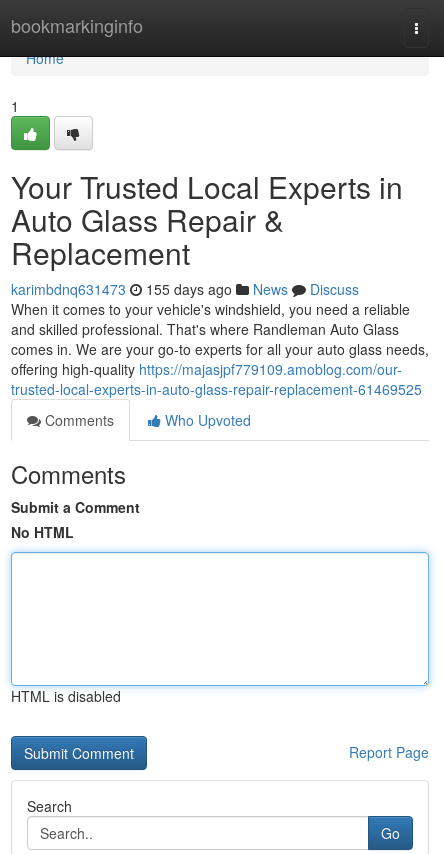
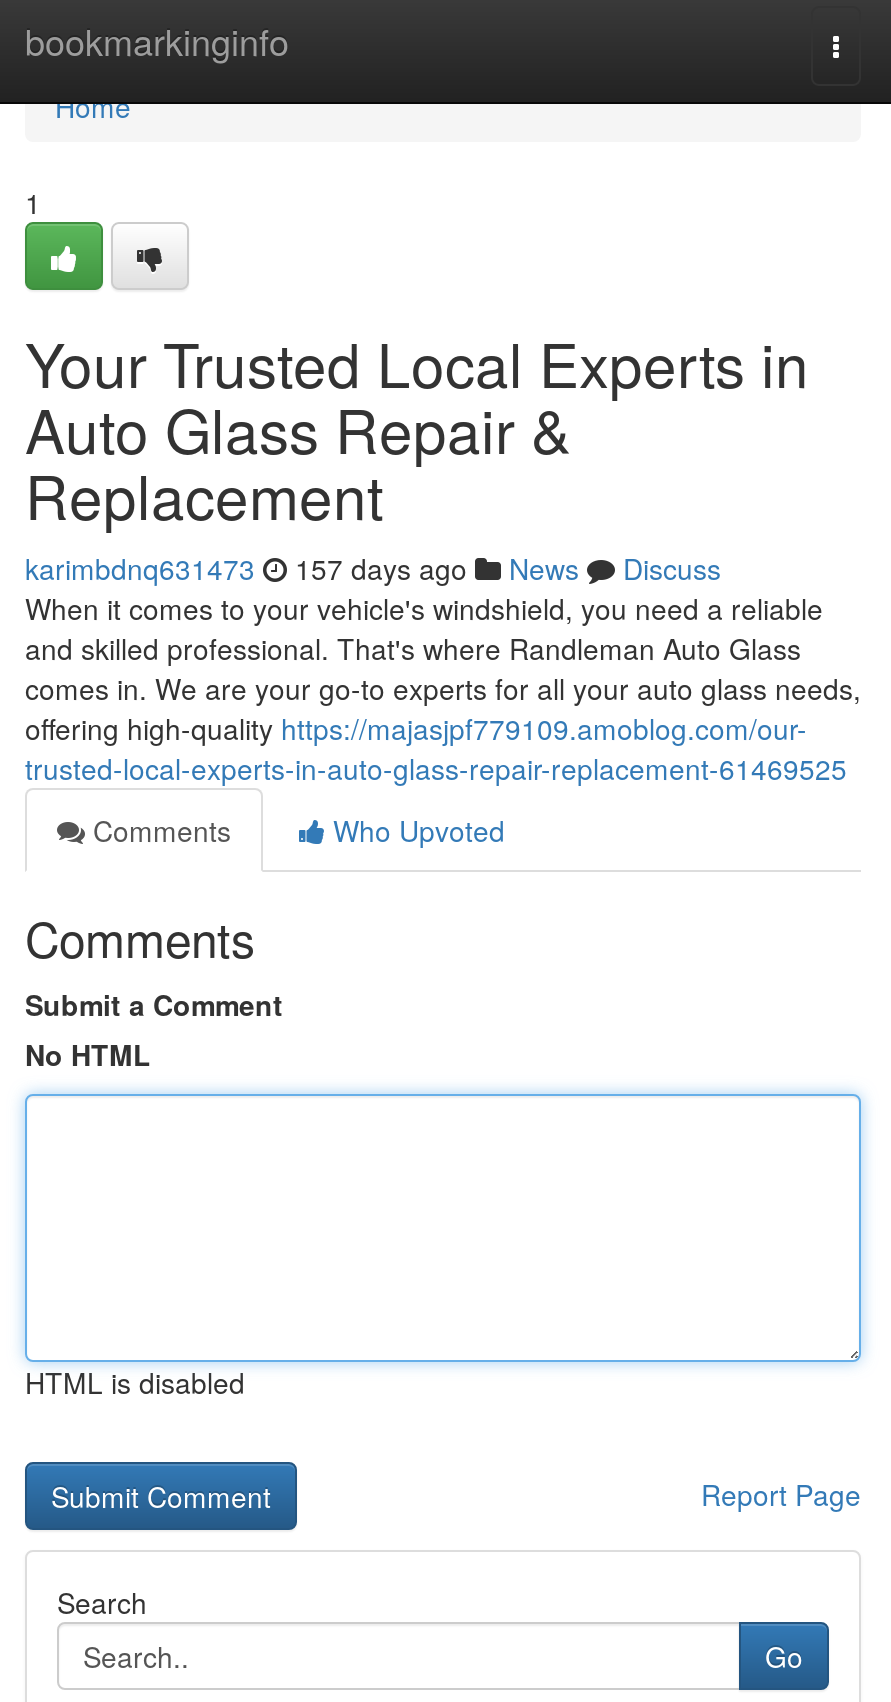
[11,279,359,299] karimbdnq631473 155 days ago News Discuss -> [25,548,721,588] karimbdnq631473 157 days ago News Discuss

